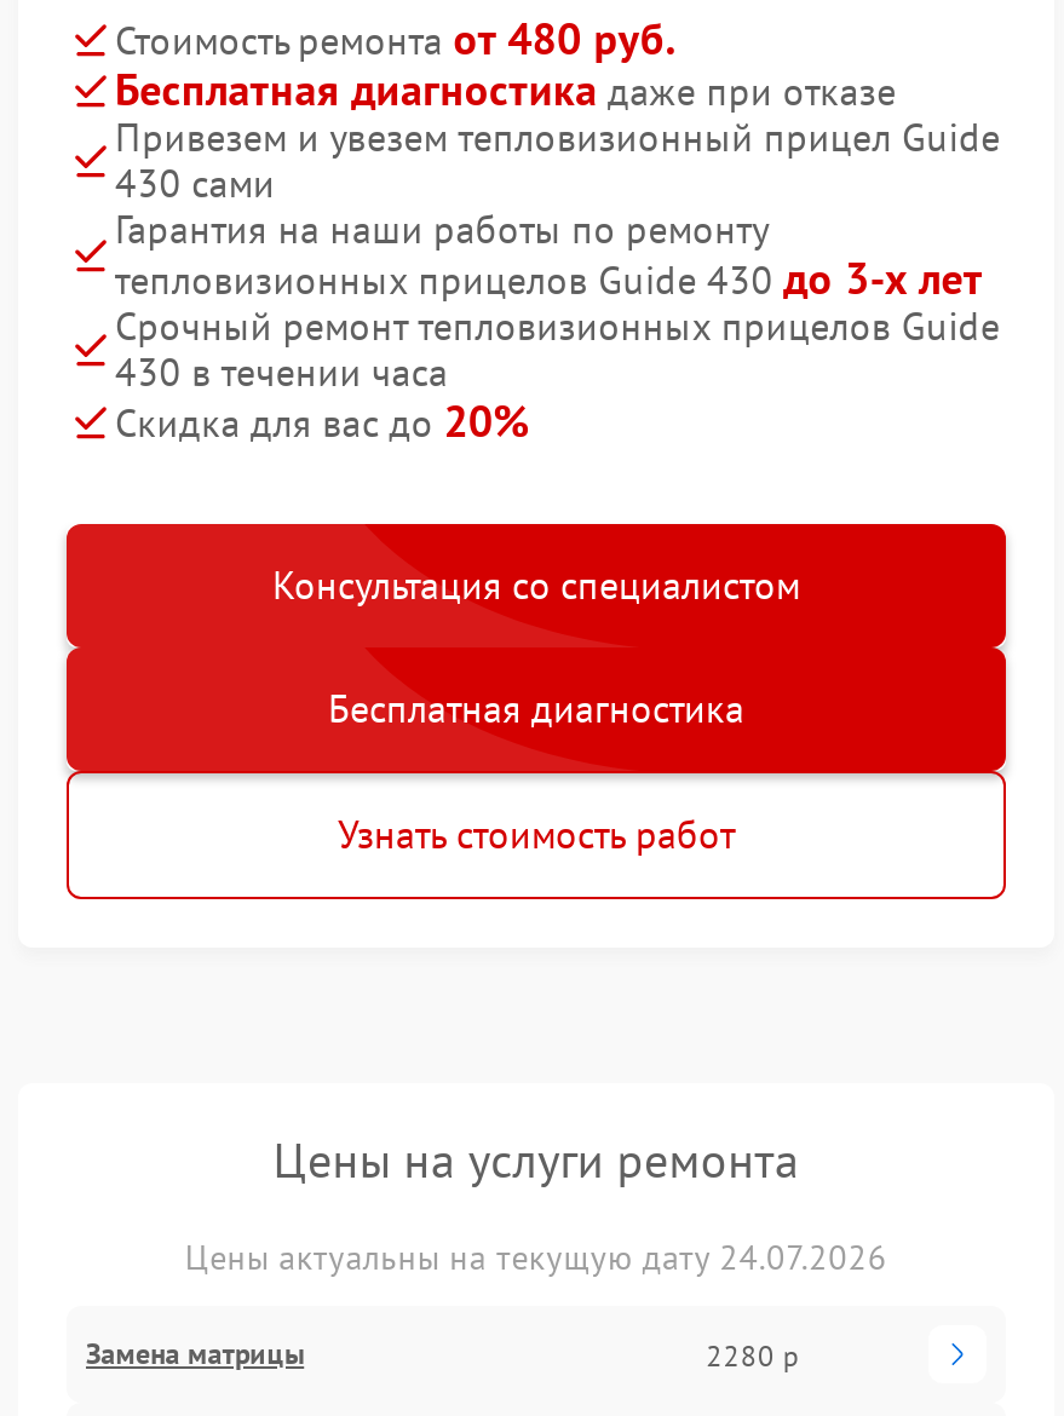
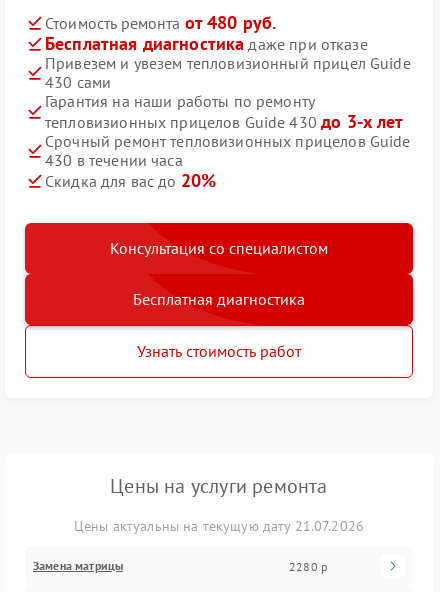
[185,1236,888,1279] Цены актуальны на текущую дату 24.07.2026 -> [74,517,364,535] Цены актуальны на текущую дату 21.07.2026

